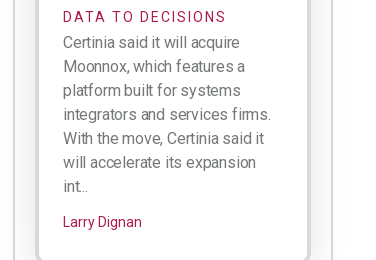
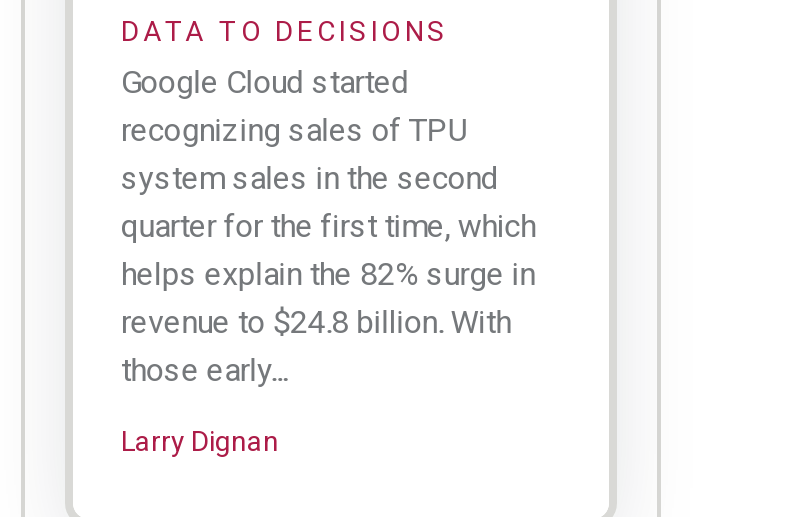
[63,33,271,196] Certinia said it will acquire | Moonnox, which features a | platform built for systems | integrators and services firms. | With the move, Certinia said it | will accelerate its expansion | int... -> [121,64,536,390] Google Cloud started | recognizing sales of TPU | system sales in the second | quarter for the first time, which | helps explain the 82% surge in | revenue to $24.8 billion. With | those early...

